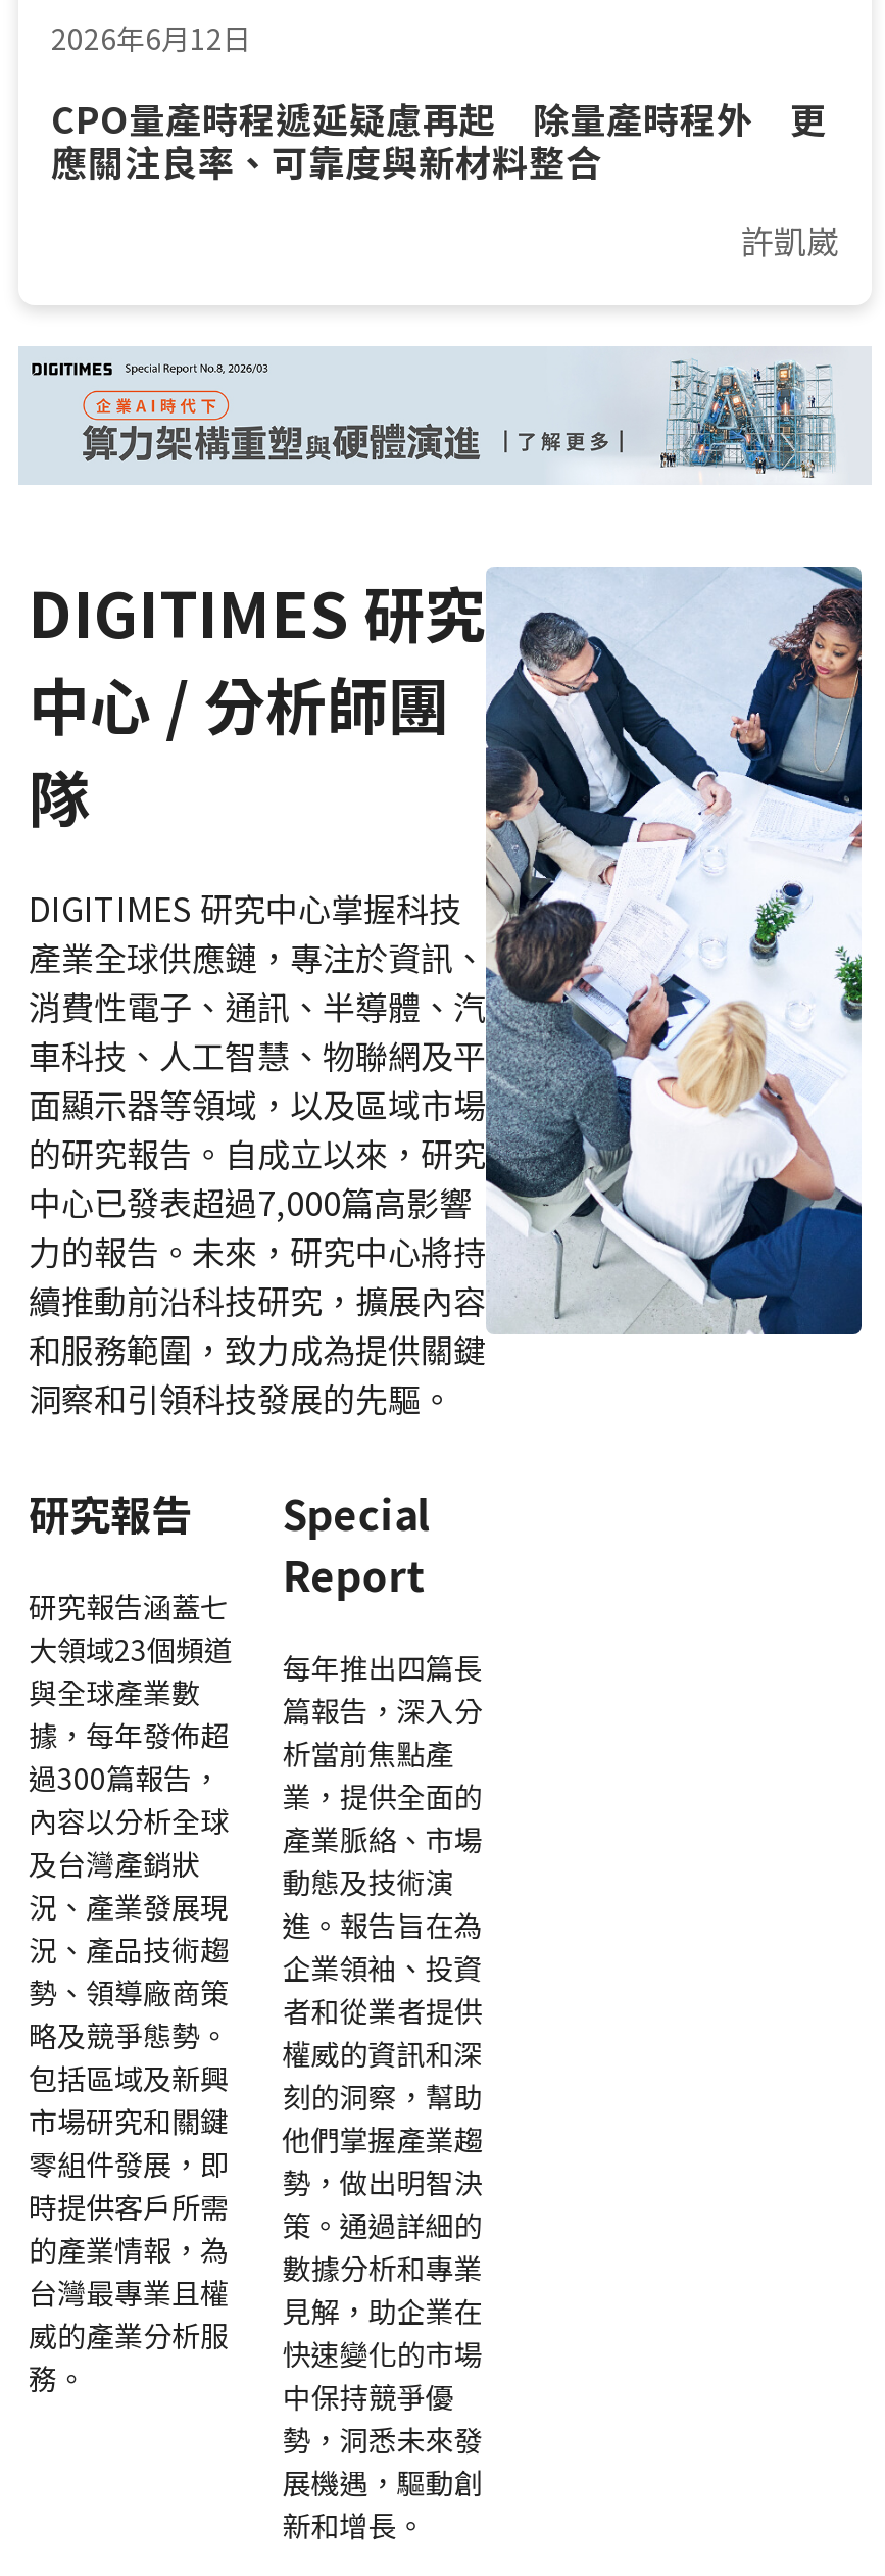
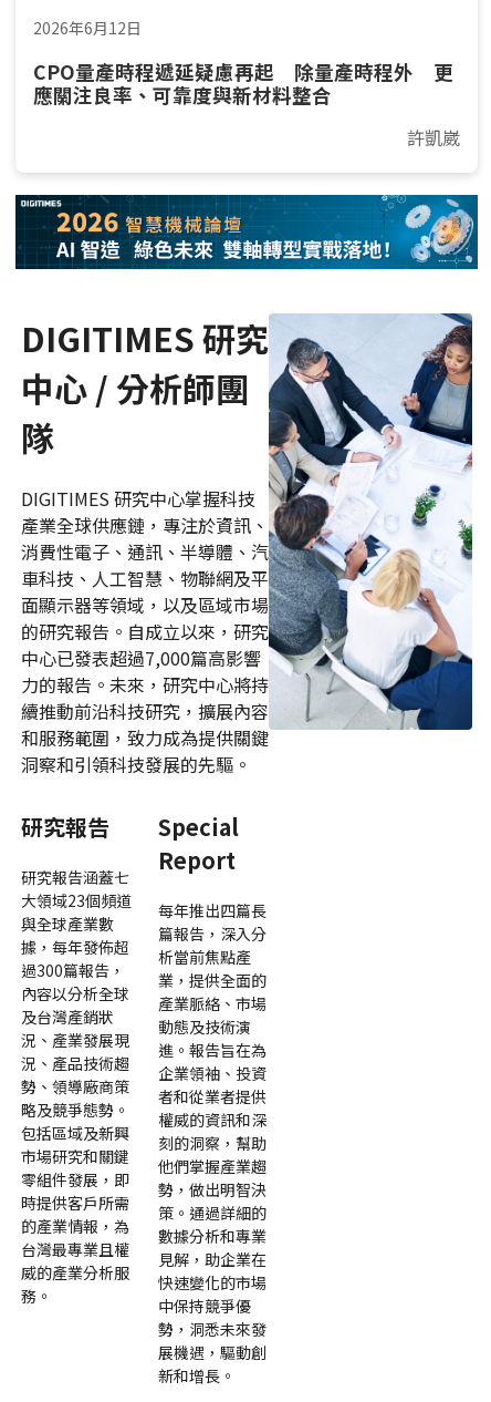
[18,348,872,485] [image] -> [14,194,479,270] [image]

